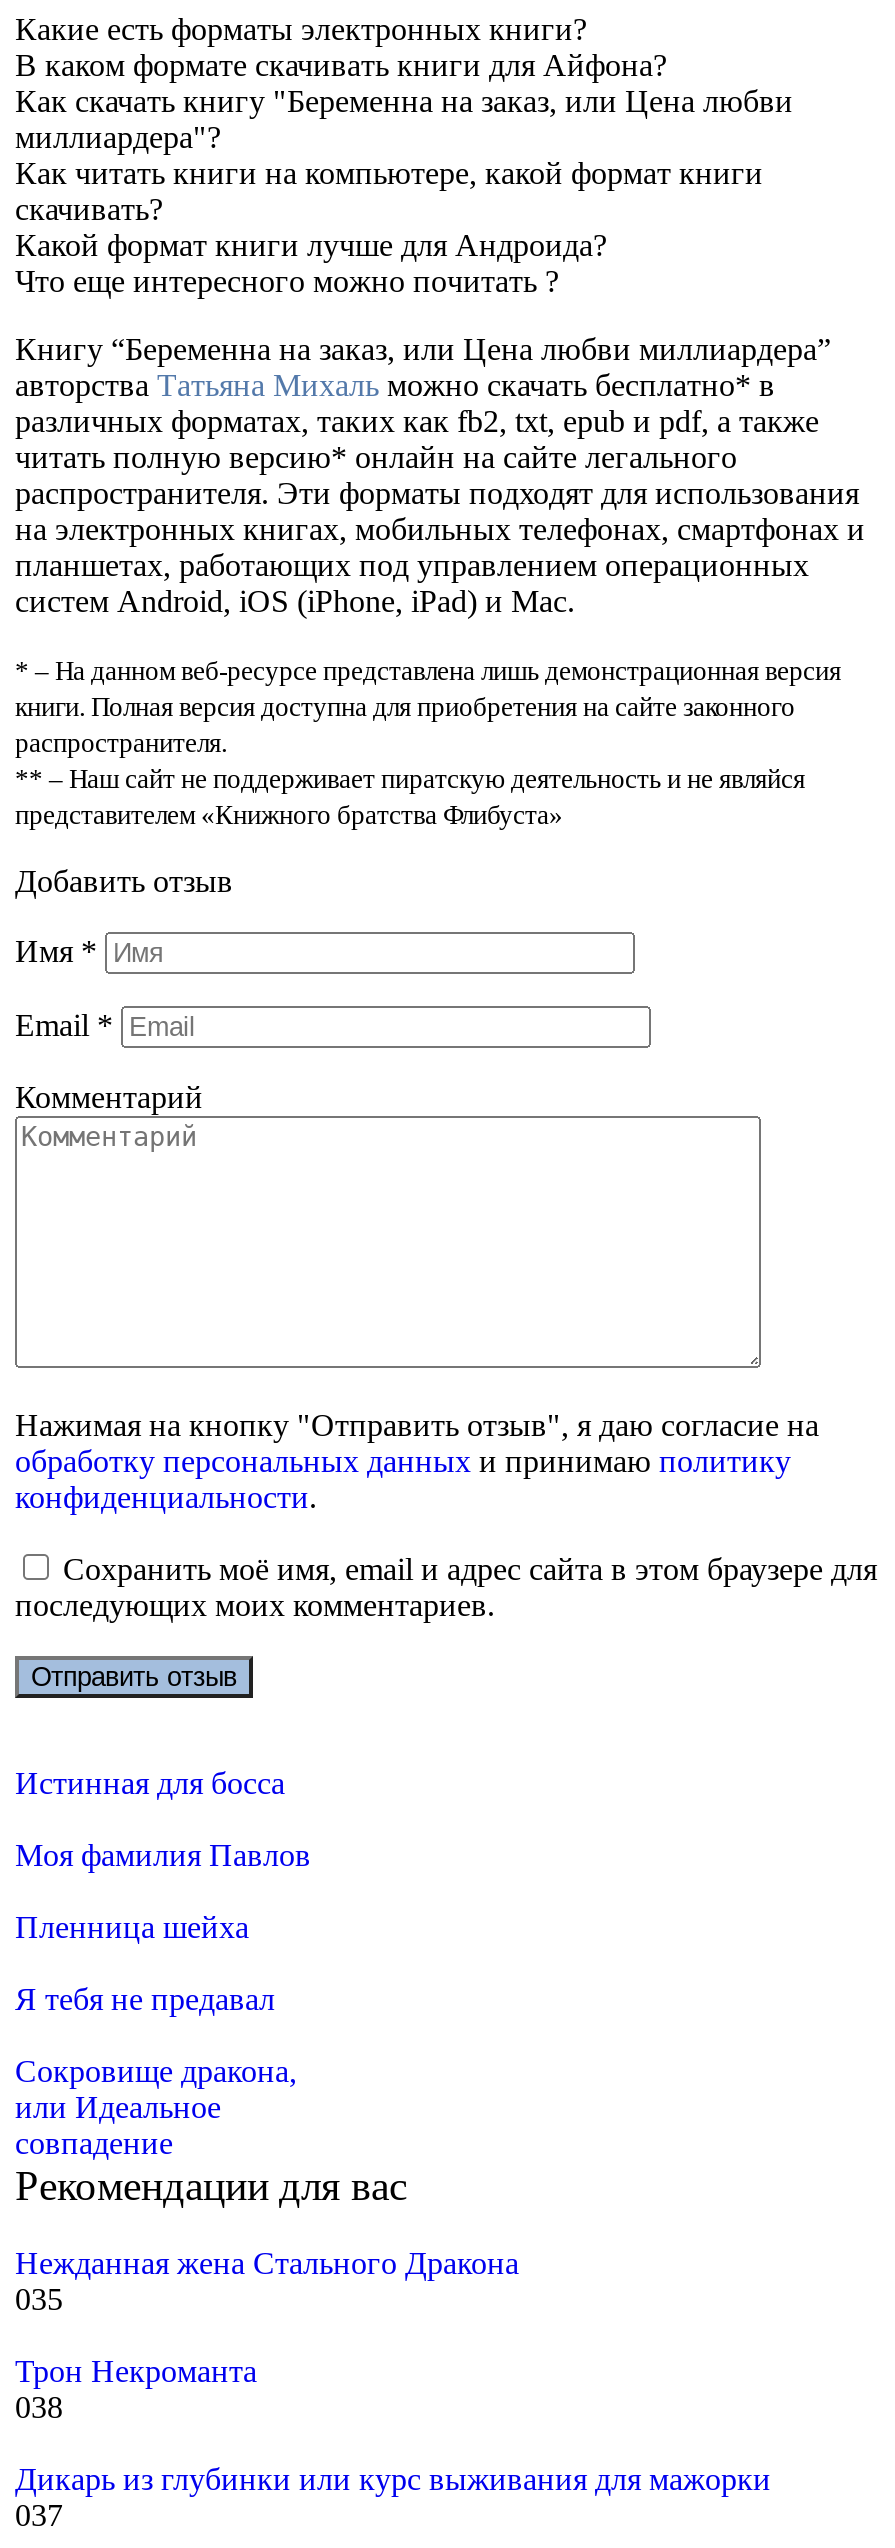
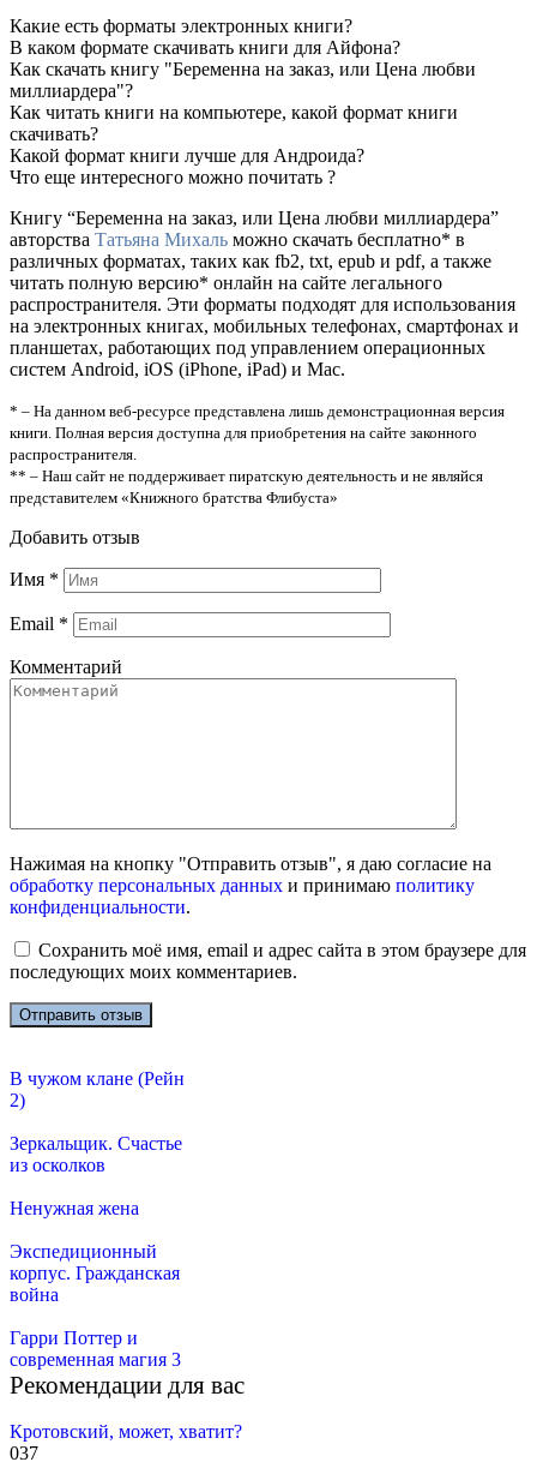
[15,1766,285,1800] Истинная для босса -> [10,1068,185,1110] В чужом клане (Рейн | 2)
[15,1838,311,1872] Моя фамилия Павлов -> [10,1133,182,1175] Зеркальщик. Счастье | из осколков
[15,1910,249,1944] Пленница шейха -> [10,1198,139,1218] Ненужная жена
[15,1982,275,2016] Я тебя не предавал -> [10,1241,180,1305] Экспедиционный | корпус. Гражданская | война
[15,2054,297,2160] Сокровище дракона, | или Идеальное | совпадение -> [10,1327,181,1369] Гарри Поттер и | современная магия 3
moved [15,2162,407,2208] -> [10,1371,245,1398]: Рекомендации для вас
[15,2246,771,2496] Нежданная жена Стального Дракона | 035 | Трон Некроманта | 038 | Дикарь из глубинки или курс выживания для мажорки -> [10,1421,242,1441] Кротовский, может, хватит?

